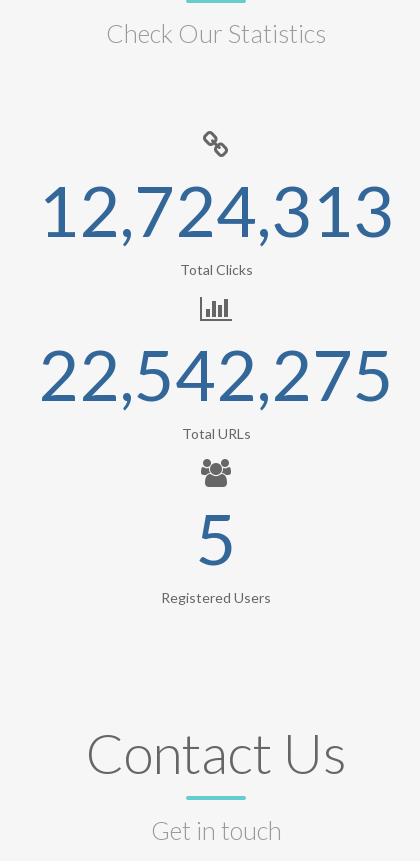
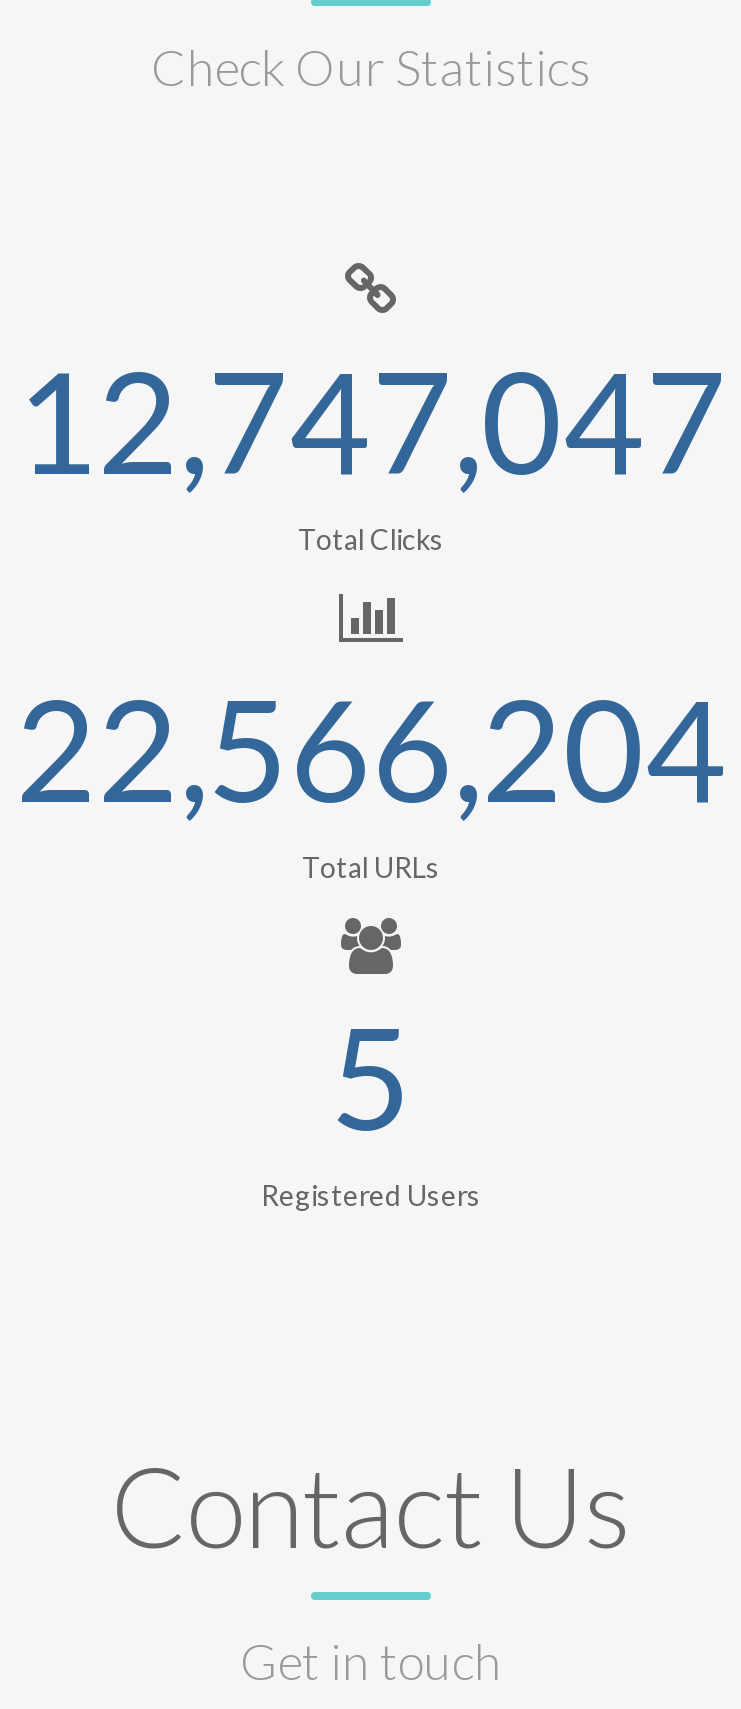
[38,168,394,252] 12,724,313 -> [15,336,727,504] 12,747,047
[38,332,394,416] 22,542,275 -> [15,664,727,832] 22,566,204

